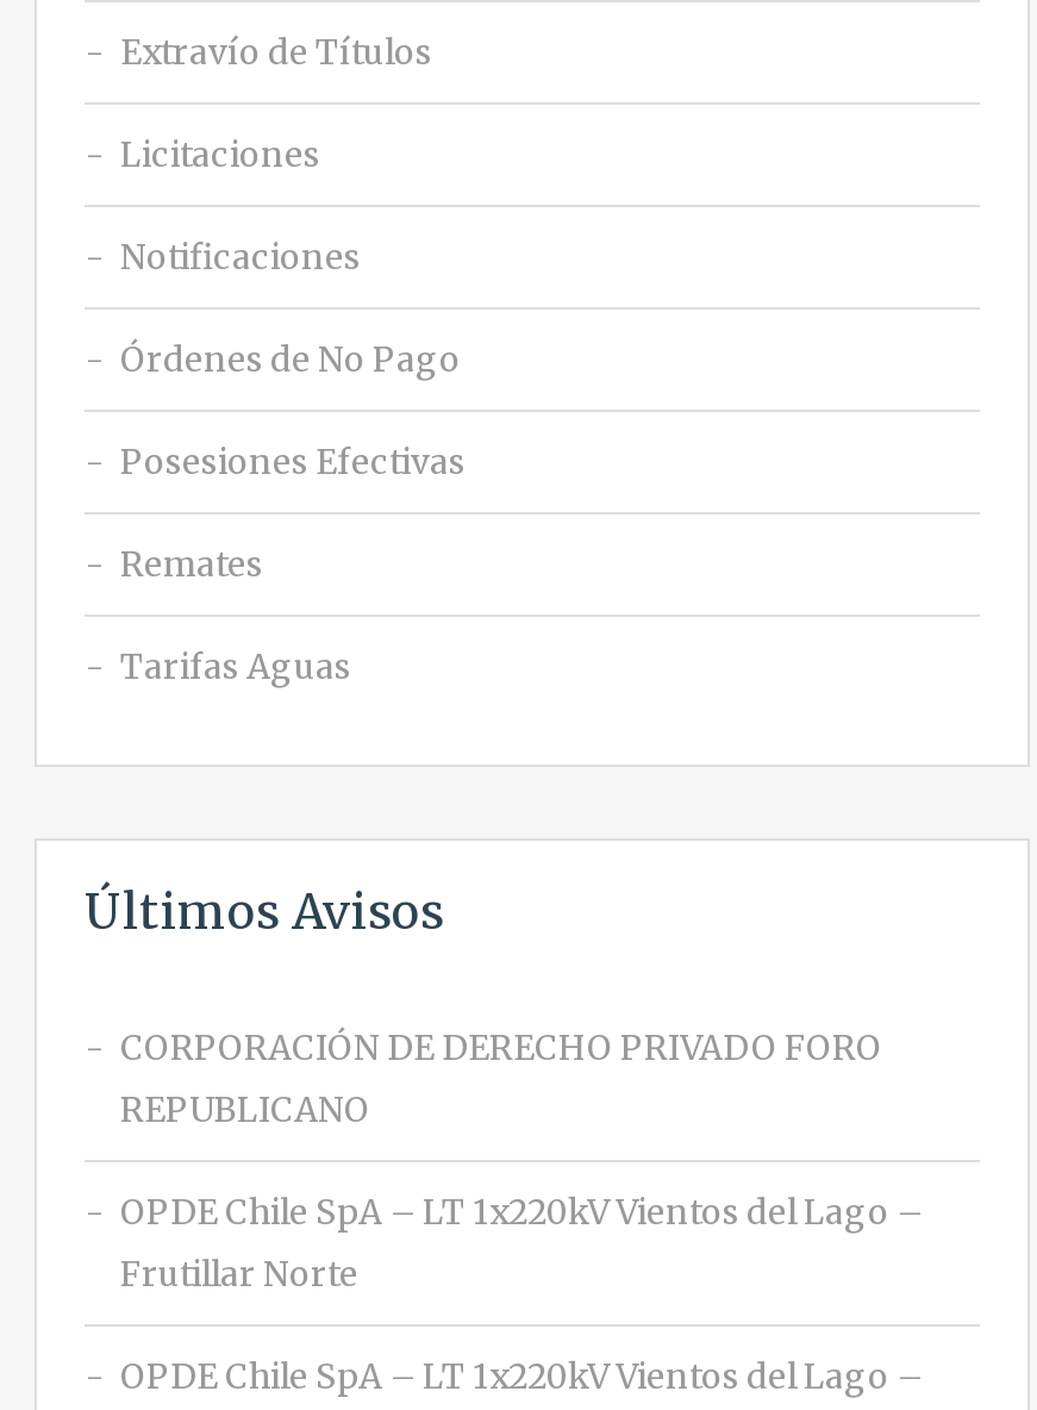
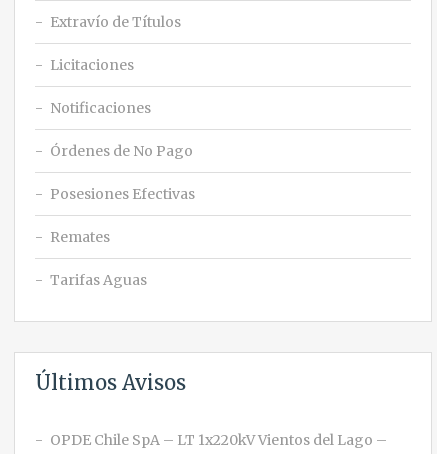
[120,1026,923,1295] CORPORACIÓN DE DERECHO PRIVADO FORO | REPUBLICANO | OPDE Chile SpA – LT 1x220kV Vientos del Lago – | Frutillar Norte -> none

